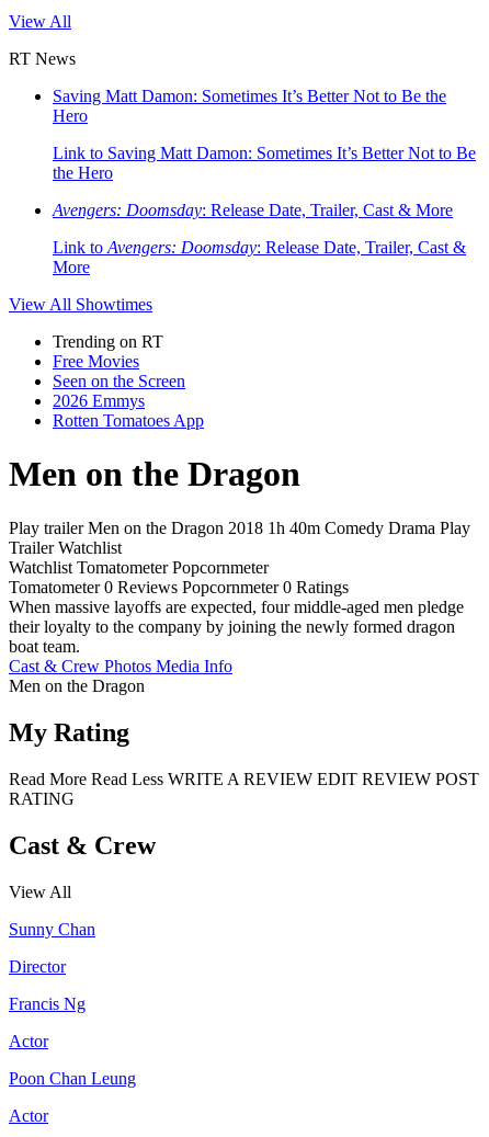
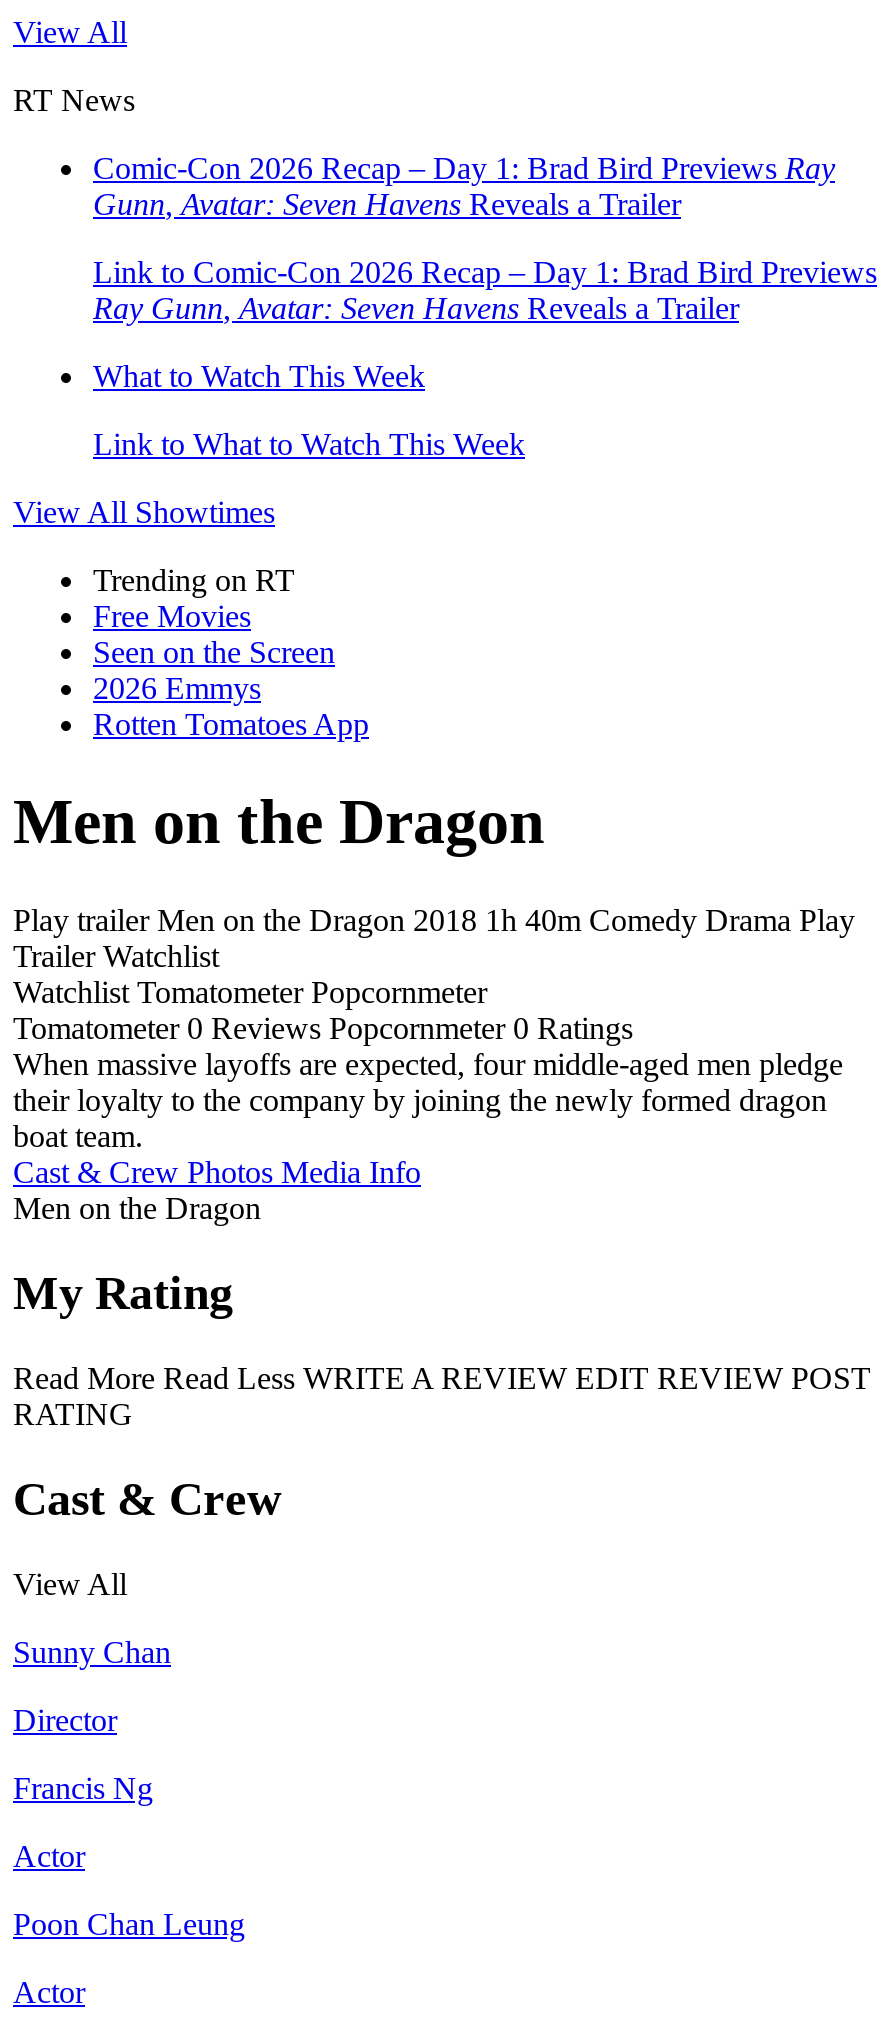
[53,87,446,125] Saving Matt Damon: Sometimes It’s Better Not to Be the | Hero -> [93,151,835,221] Comic-Con 2026 Recap – Day 1: Brad Bird Previews Ray | Gunn, Avatar: Seven Havens Reveals a Trailer
[53,144,476,182] Link to Saving Matt Damon: Sometimes It’s Better Not to Be | the Hero -> [93,255,877,325] Link to Comic-Con 2026 Recap – Day 1: Brad Bird Previews | Ray Gunn, Avatar: Seven Havens Reveals a Trailer
[53,201,453,219] Avengers: Doomsday: Release Date, Trailer, Cast & More -> [93,359,425,393] What to Watch This Week
[53,238,466,276] Link to Avengers: Doomsday: Release Date, Trailer, Cast & | More -> [93,427,525,461] Link to What to Watch This Week

